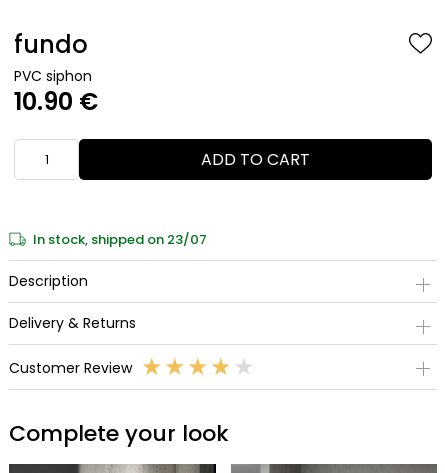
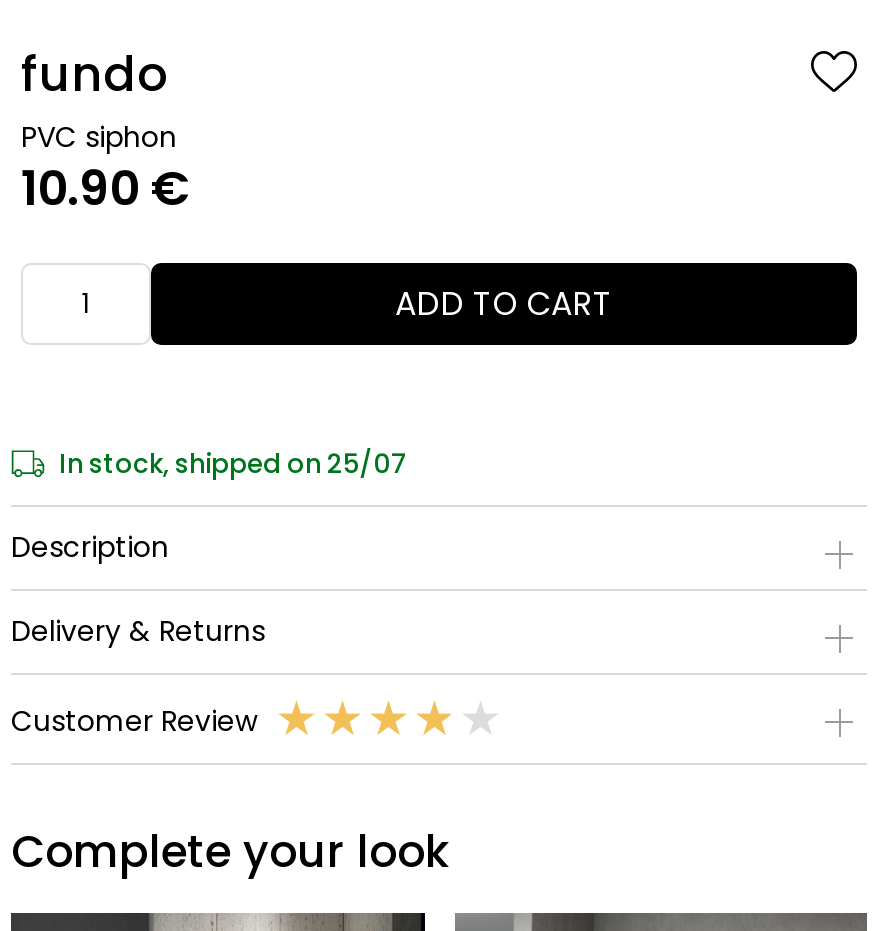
[33,230,207,249] In stock, shipped on 23/07 -> [59,445,407,483] In stock, shipped on 25/07

